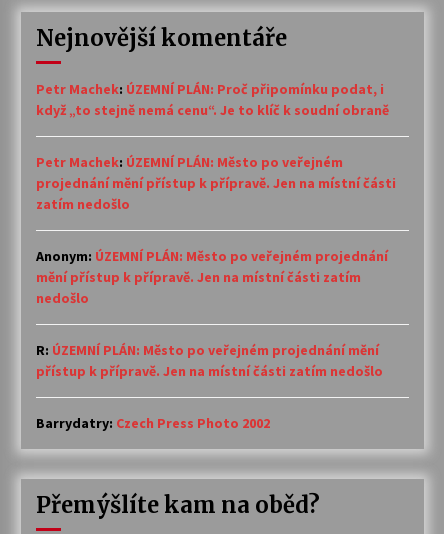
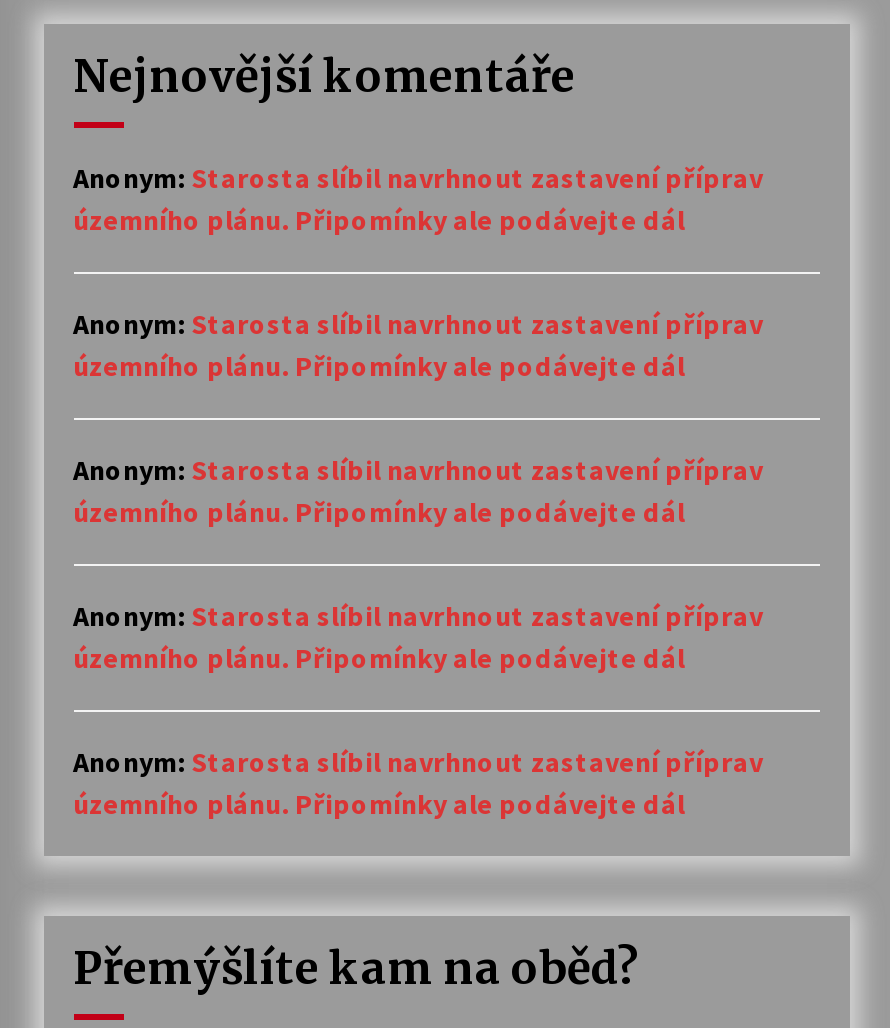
[35,80,388,119] Petr Machek: ÚZEMNÍ PLÁN: Proč připomínku podat, i | když „to stejně nemá cenu“. Je to klíč k soudní obraně -> [73,160,763,238] Anonym: Starosta slíbil navrhnout zastavení příprav | územního plánu. Připomínky ale podávejte dál
[35,153,395,213] Petr Machek: ÚZEMNÍ PLÁN: Město po veřejném | projednání mění přístup k přípravě. Jen na místní části | zatím nedošlo -> [73,306,763,384] Anonym: Starosta slíbil navrhnout zastavení příprav | územního plánu. Připomínky ale podávejte dál
[35,247,387,307] Anonym: ÚZEMNÍ PLÁN: Město po veřejném projednání | mění přístup k přípravě. Jen na místní části zatím | nedošlo -> [73,452,763,530] Anonym: Starosta slíbil navrhnout zastavení příprav | územního plánu. Připomínky ale podávejte dál
[35,341,382,380] R: ÚZEMNÍ PLÁN: Město po veřejném projednání mění | přístup k přípravě. Jen na místní části zatím nedošlo -> [73,598,763,676] Anonym: Starosta slíbil navrhnout zastavení příprav | územního plánu. Připomínky ale podávejte dál
[35,414,269,432] Barrydatry: Czech Press Photo 2002 -> [73,744,763,822] Anonym: Starosta slíbil navrhnout zastavení příprav | územního plánu. Připomínky ale podávejte dál

